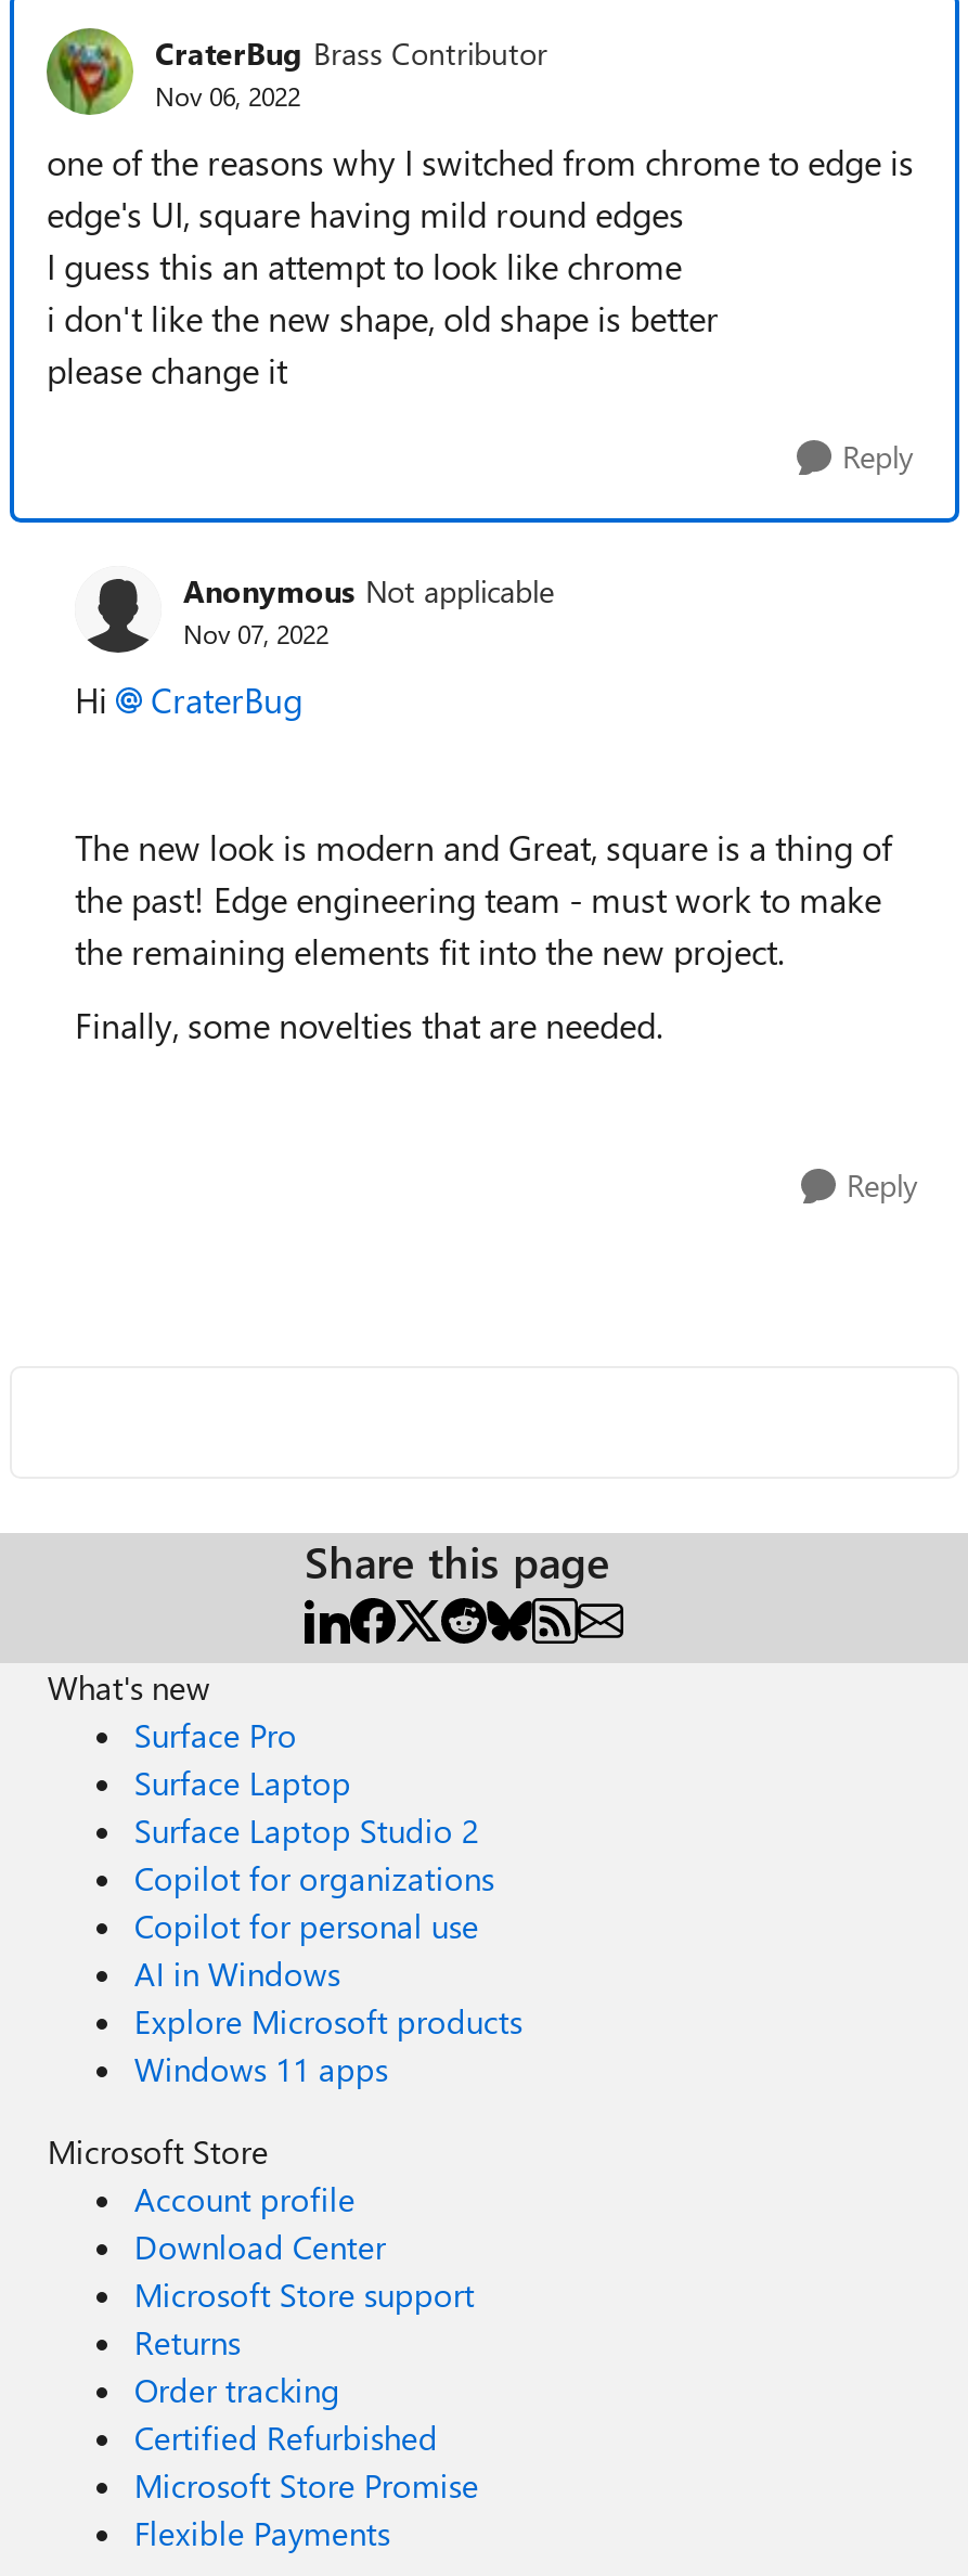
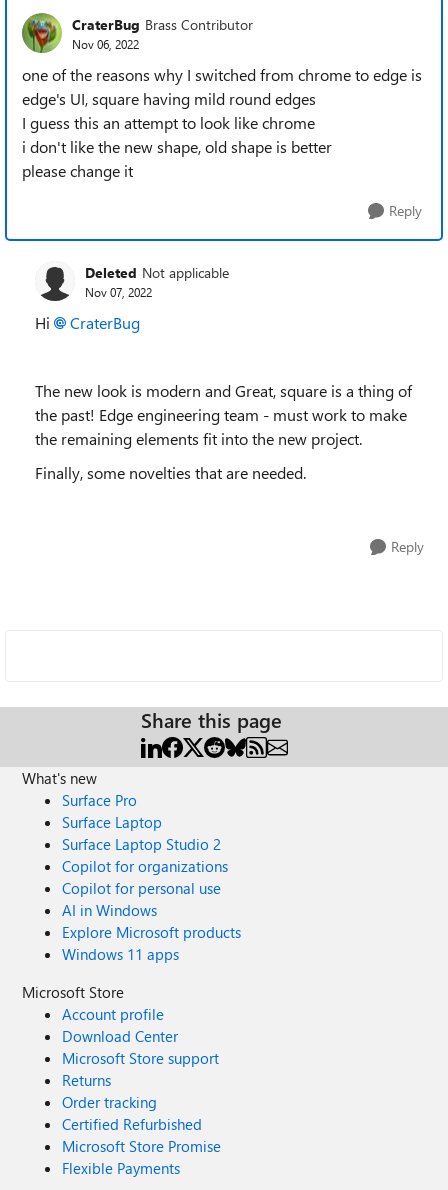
[183,569,554,610] Anonymous Not applicable -> [85,262,229,281] Deleted Not applicable

